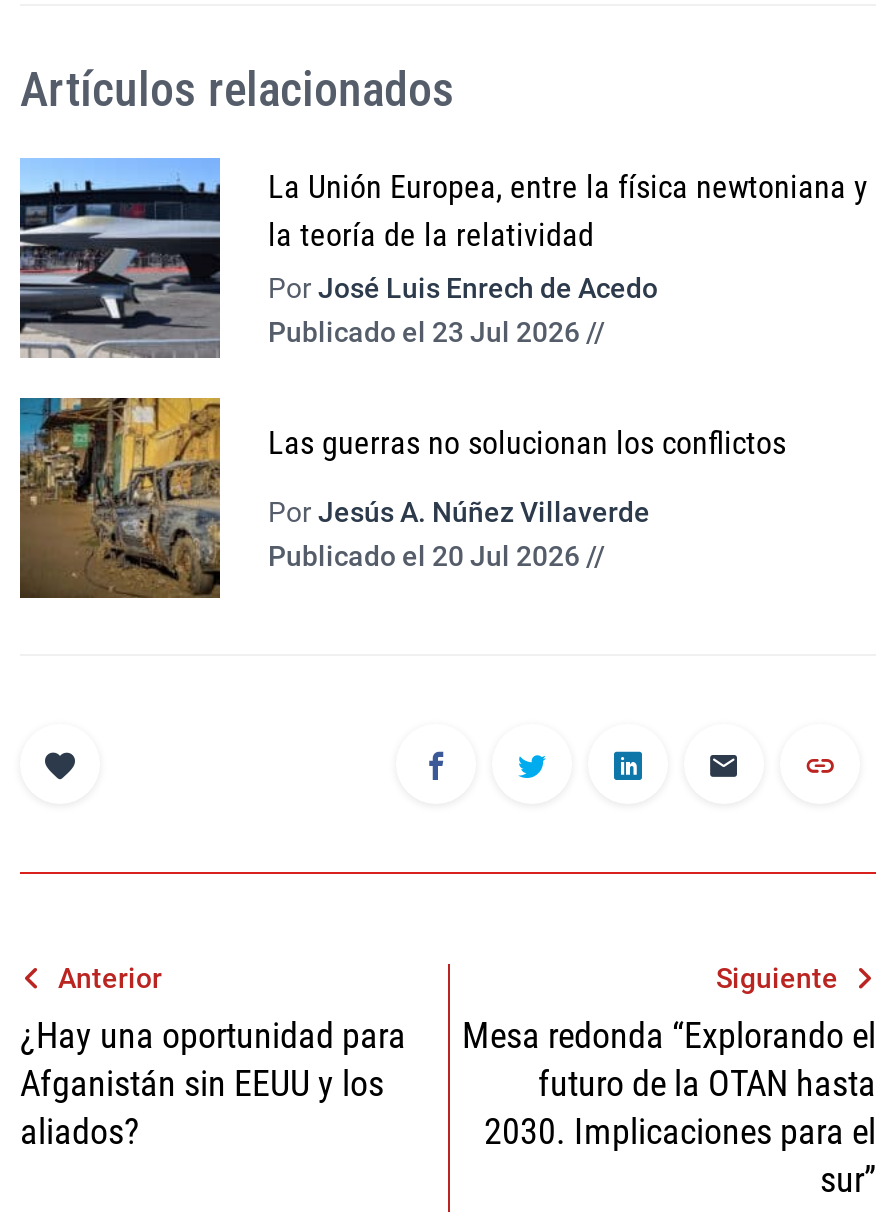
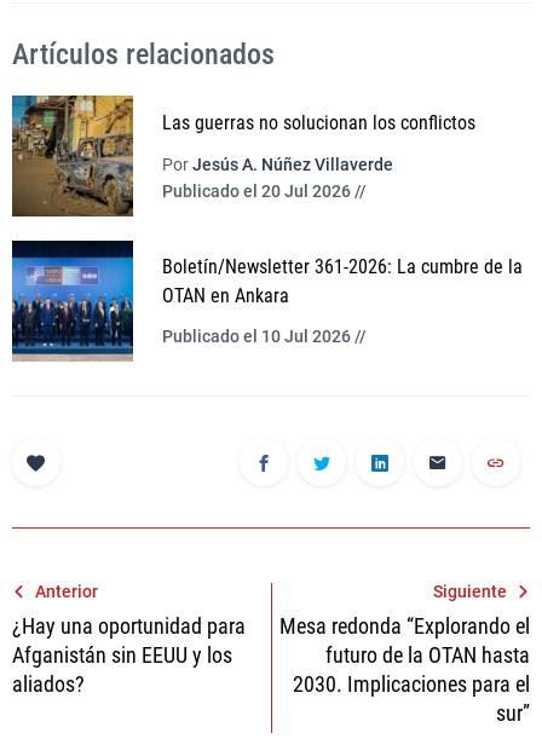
[18,156,868,360] [image] | La Unión Europea, entre la física newtoniana y | la teoría de la relatividad | Por José Luis Enrech de Acedo | Publicado el 23 Jul 2026 // -> none
moved [16,394,786,600] -> [10,93,475,218]: [image] | Las guerras no solucionan los conflictos | Por Jesús A. Núñez Villaverde | Publicado el 20 Jul 2026 //
none -> [11,239,523,360] [image] | Boletín/Newsletter 361-2026: La cumbre de la | OTAN en Ankara | Publicado el 10 Jul 2026 //

